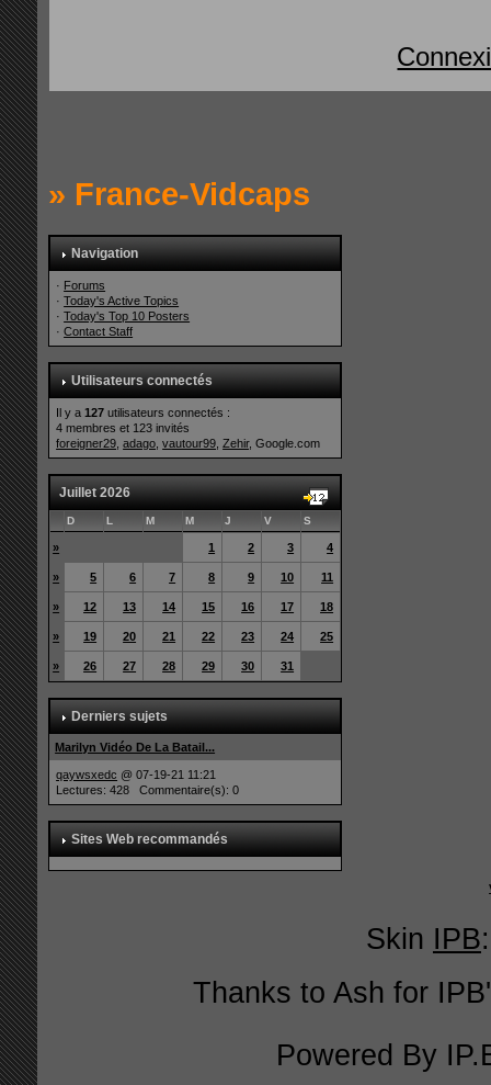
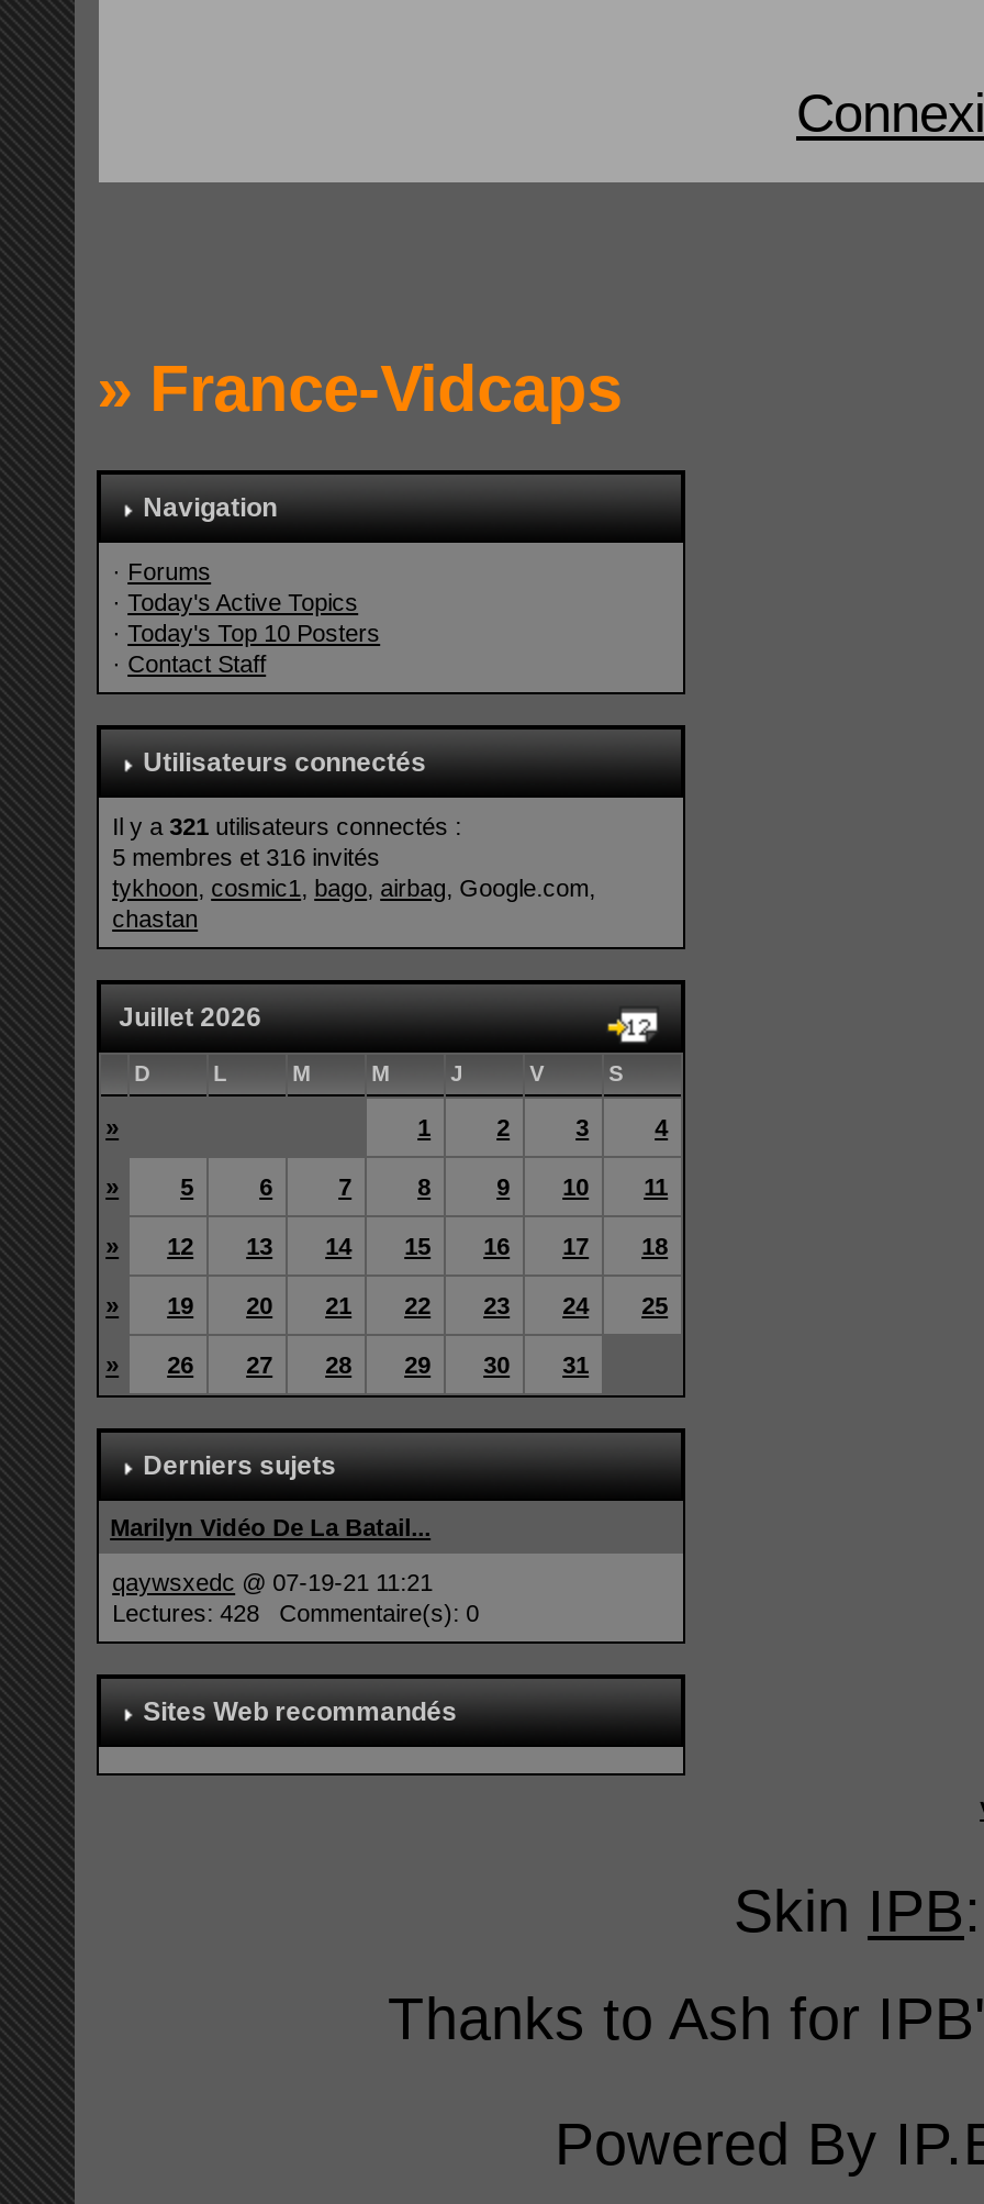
[56,406,320,450] Il y a 127 utilisateurs connectés : | 4 membres et 123 invités | foreigner29, adago, vautour99, Zehir, Google.com -> [112,813,595,932] Il y a 321 utilisateurs connectés : | 5 membres et 316 invités | tykhoon, cosmic1, bago, airbag, Google.com, | chastan

